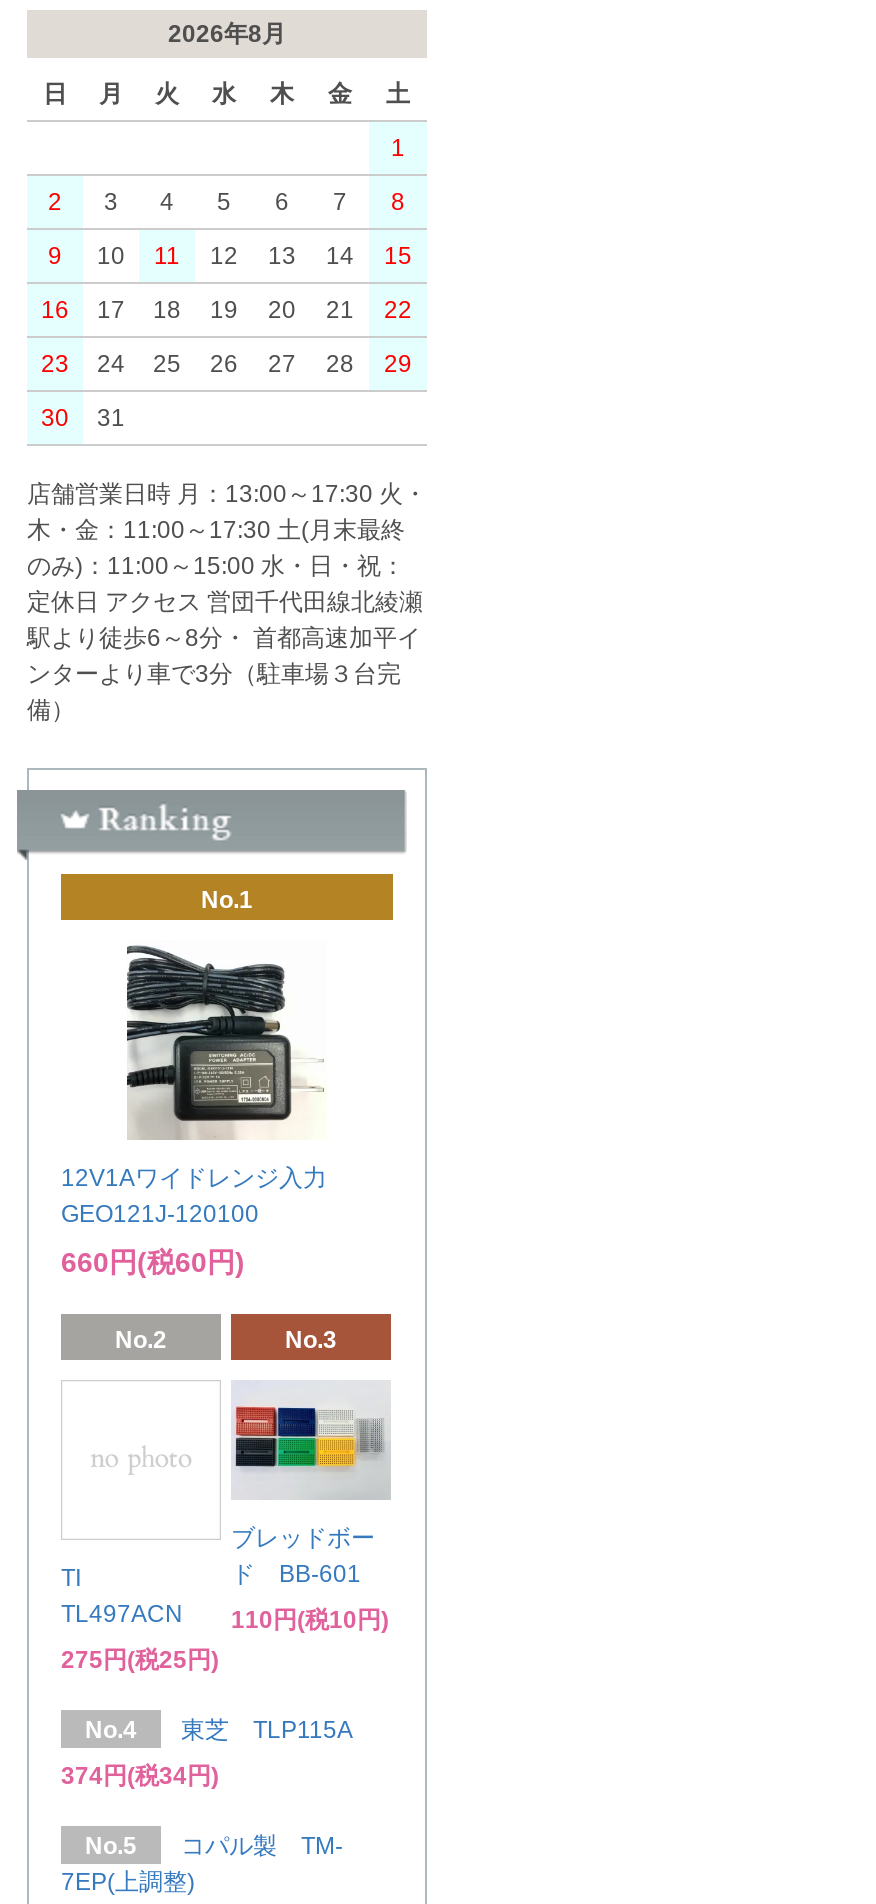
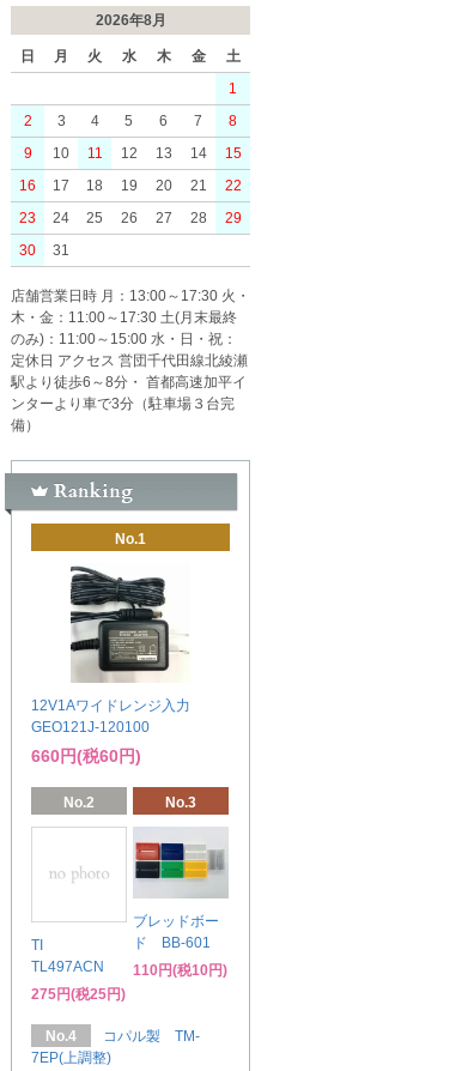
[61,1715,353,1859] 東芝 TLP115A | 374円(税34円) | No.5 -> none

